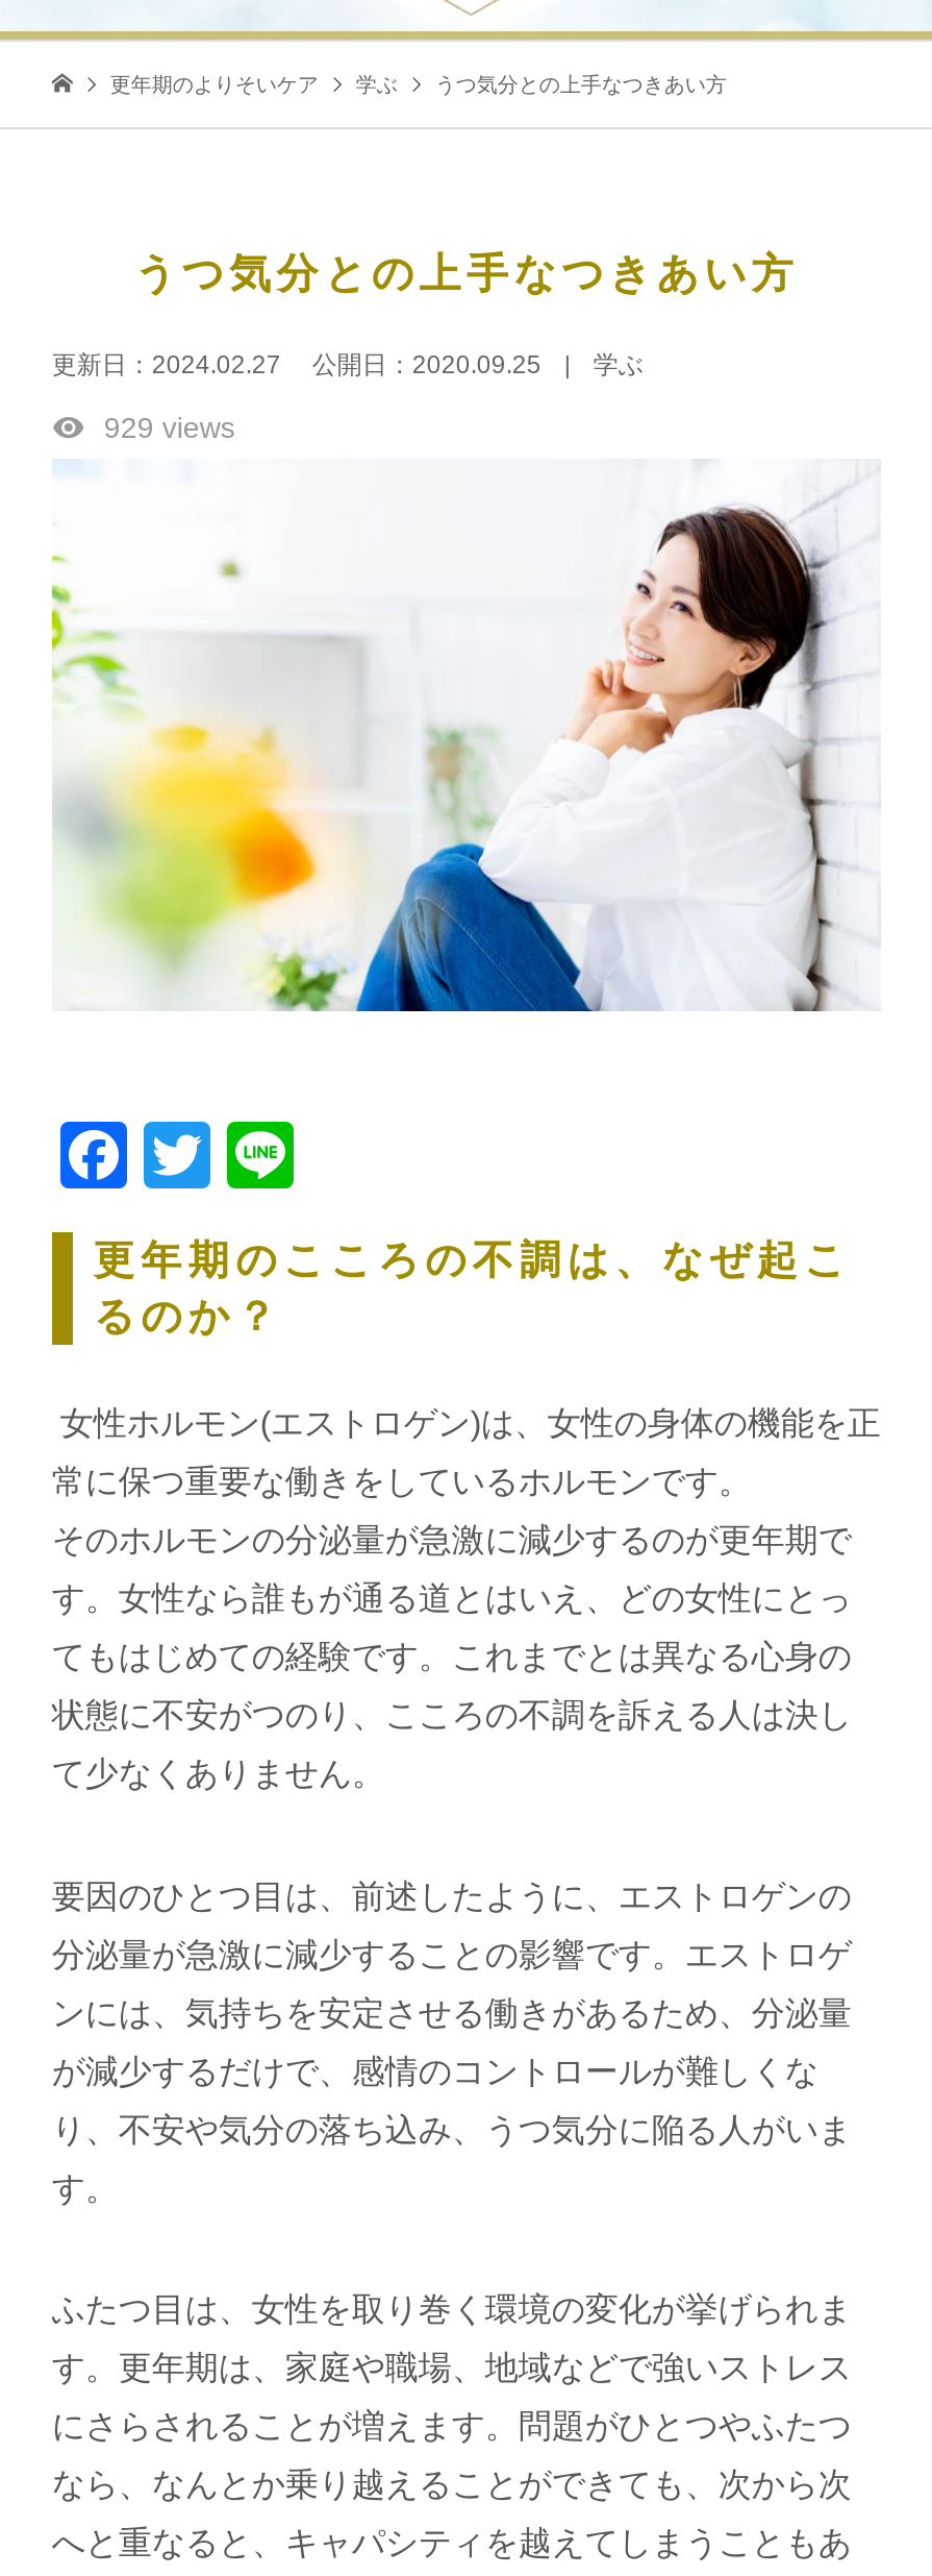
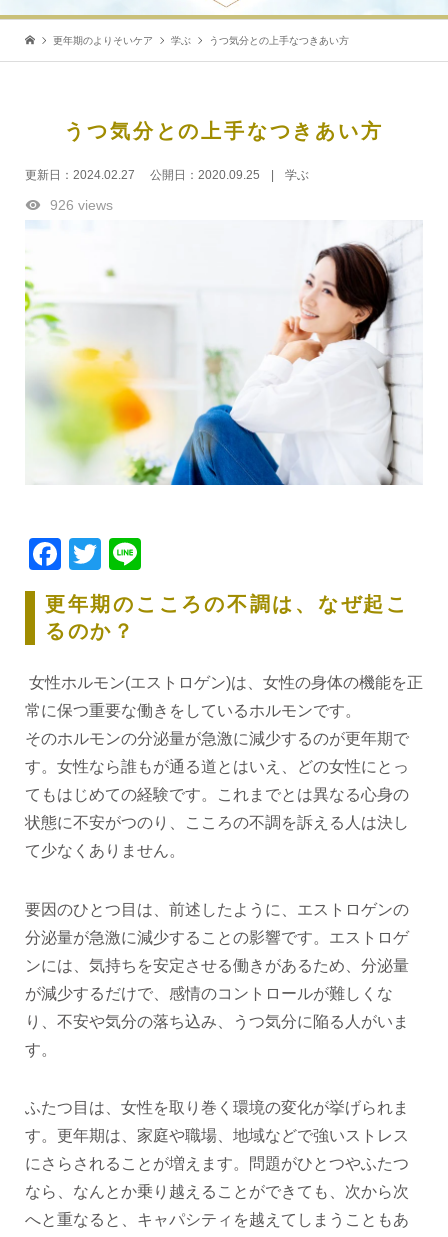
[96,410,235,443] 929 views -> [46,197,113,213] 926 views

